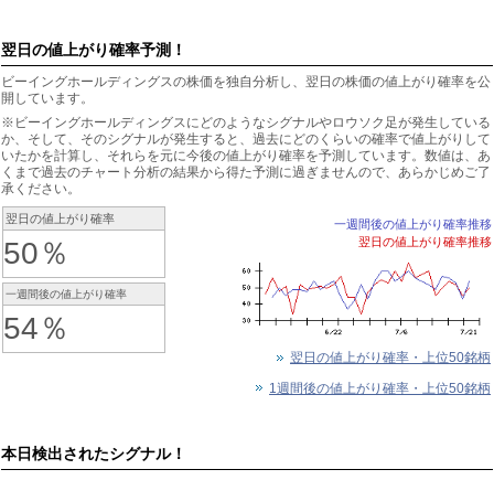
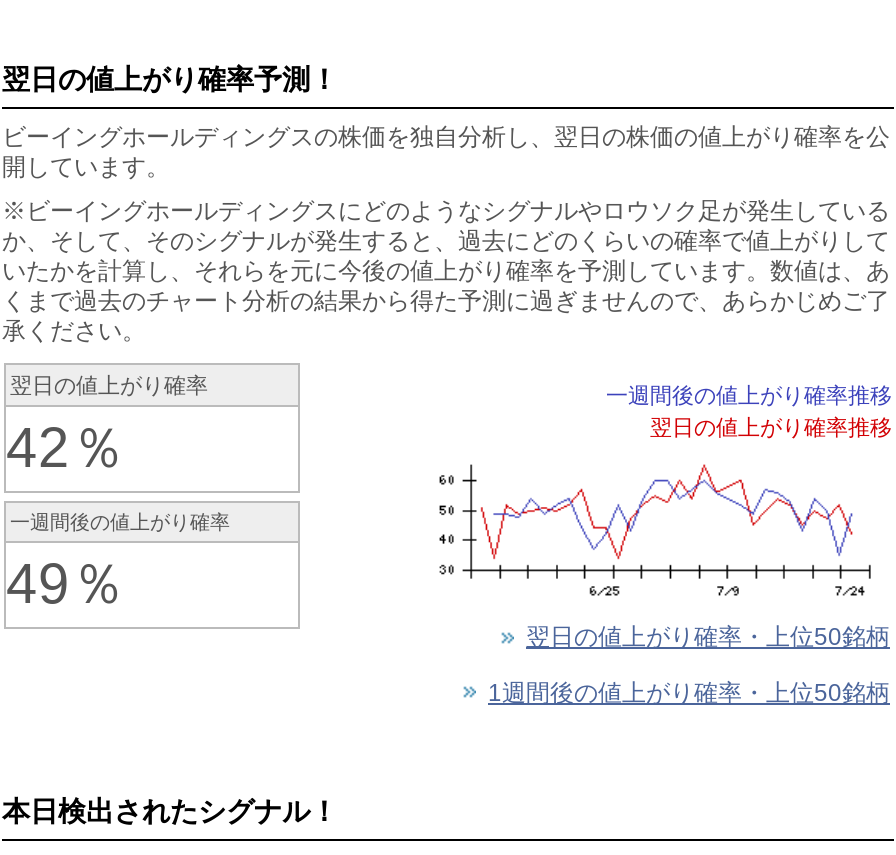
[3,236,69,271] 50％ -> [6,418,126,480] 42％
[259,262,471,321] [image] -> [470,463,854,561] [image]
[3,312,69,346] 54％ -> [6,554,126,616] 49％

